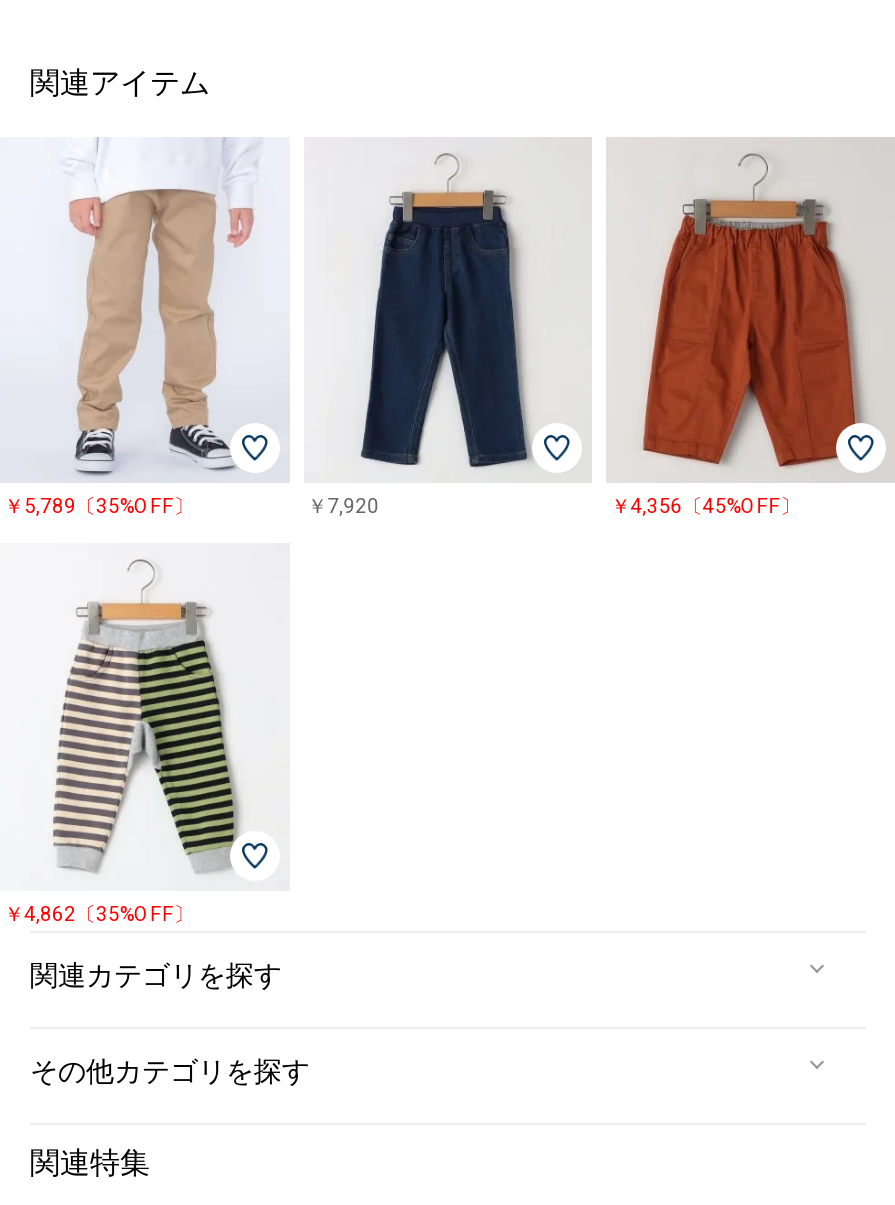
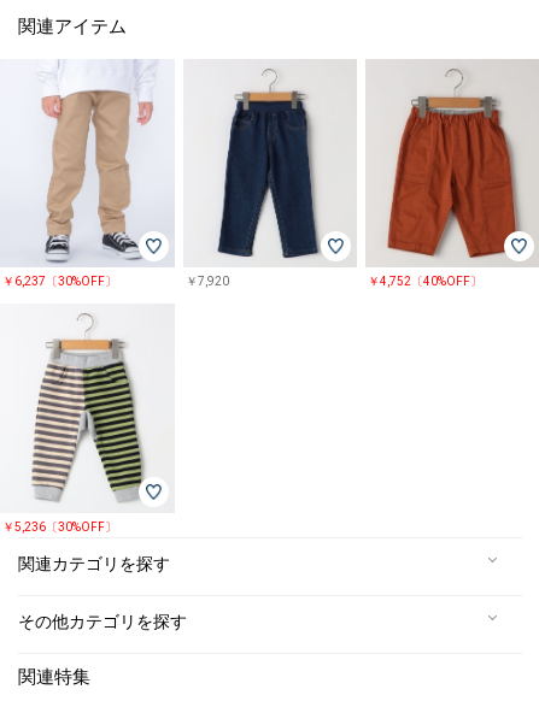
[4,495,194,517] ￥5,789〔35%OFF〕 -> [2,275,117,288] ￥6,237〔30%OFF〕
[611,495,800,517] ￥4,356〔45%OFF〕 -> [368,275,483,288] ￥4,752〔40%OFF〕
[4,902,194,924] ￥4,862〔35%OFF〕 -> [2,520,117,533] ￥5,236〔30%OFF〕

